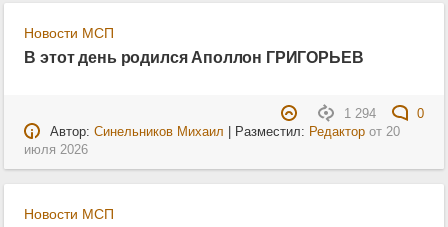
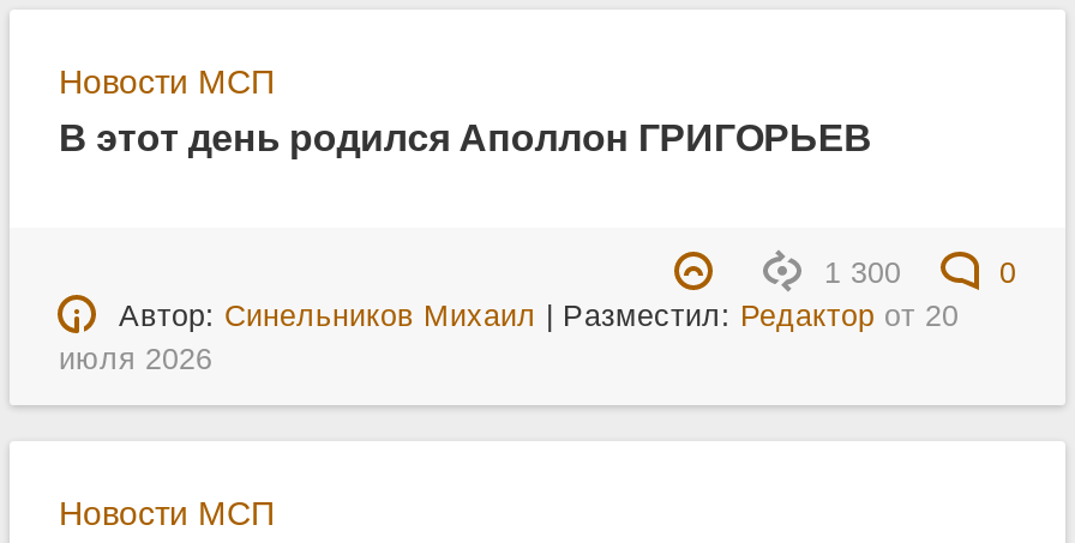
[339,107,375,121] 1 294 -> [815,257,901,291] 1 300

